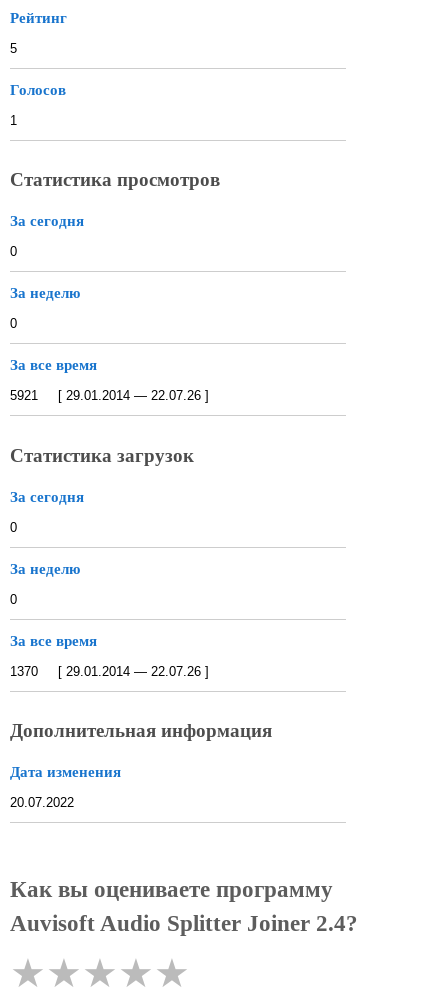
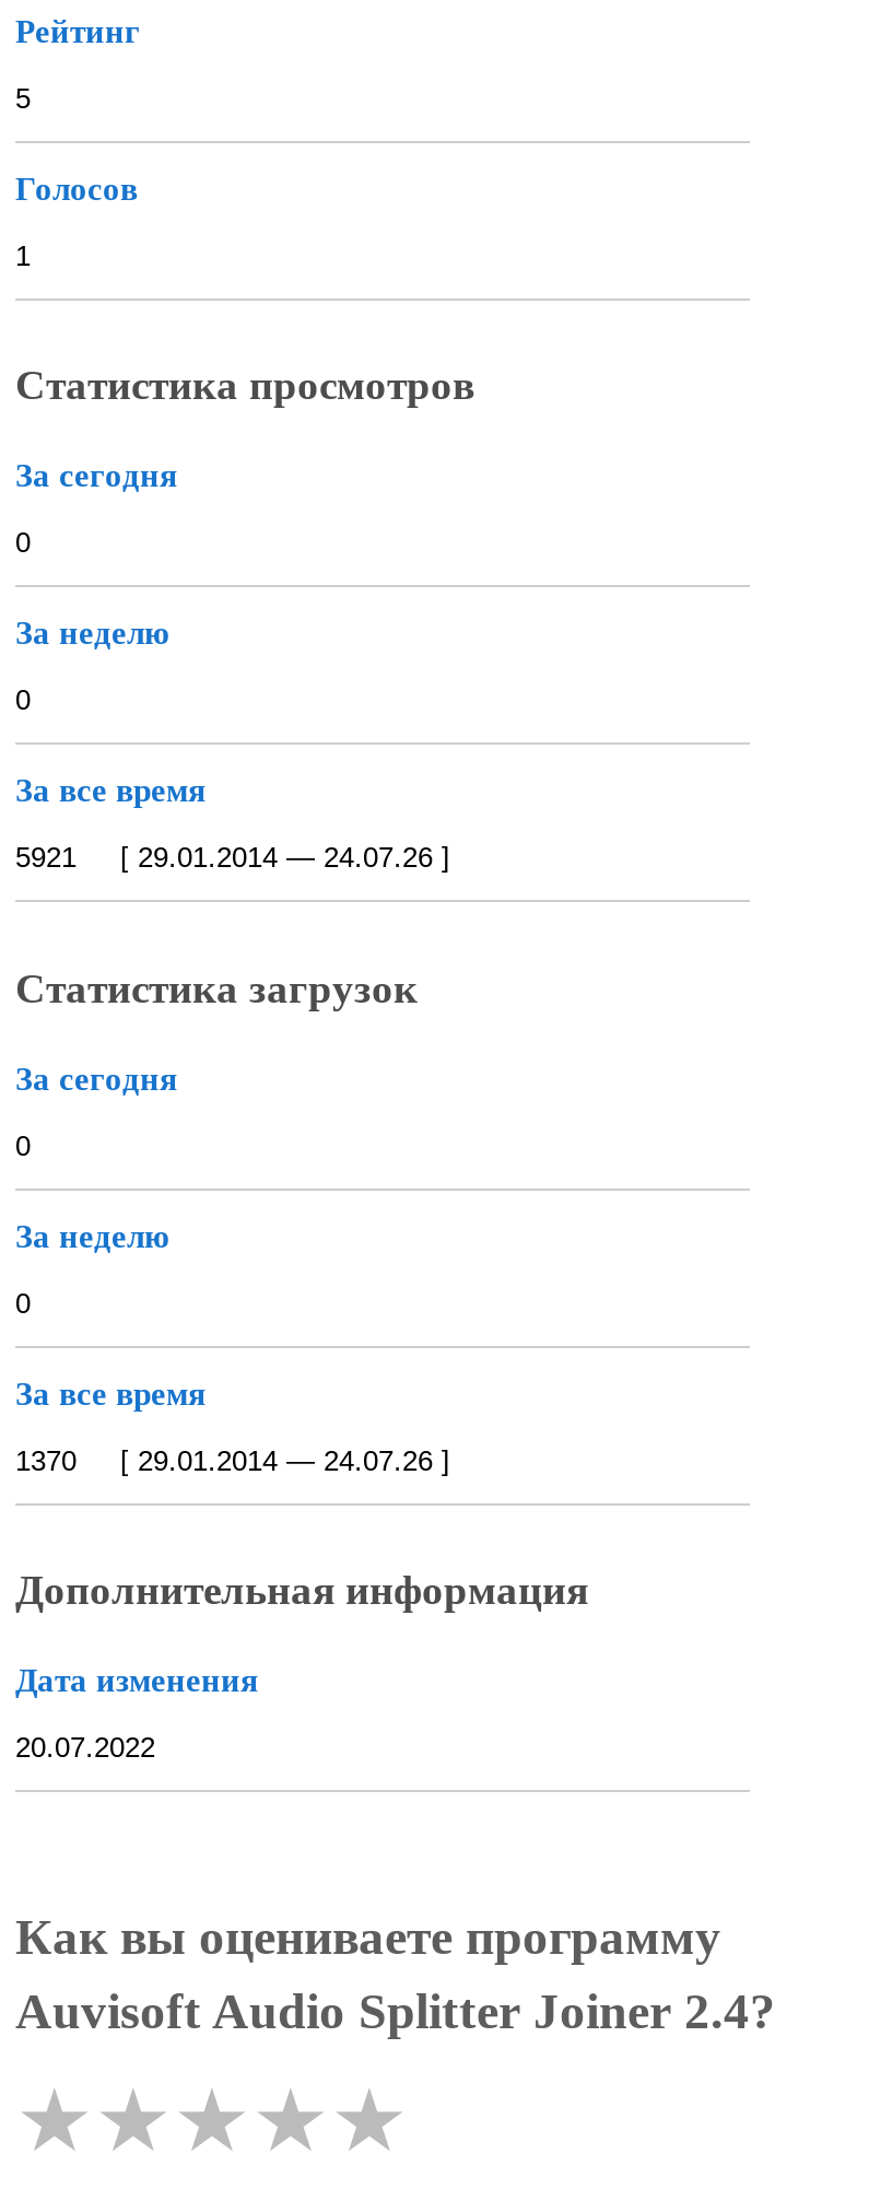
[10,388,209,403] 5921 [ 29.01.2014 — 22.07.26 ] -> [15,841,450,874] 5921 [ 29.01.2014 — 24.07.26 ]
[10,664,209,679] 1370 [ 29.01.2014 — 22.07.26 ] -> [15,1444,450,1477] 1370 [ 29.01.2014 — 24.07.26 ]

